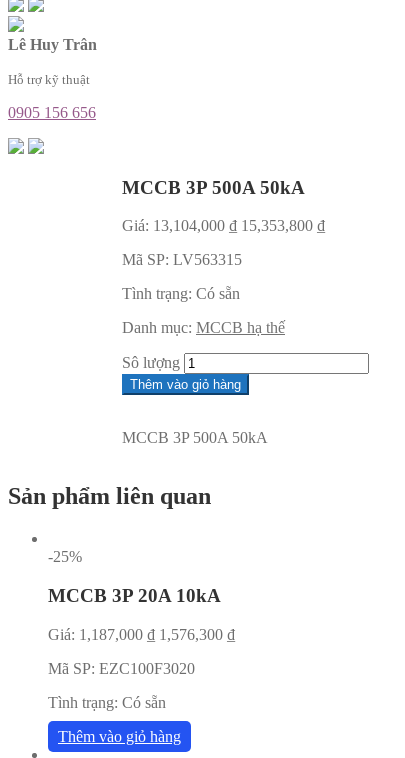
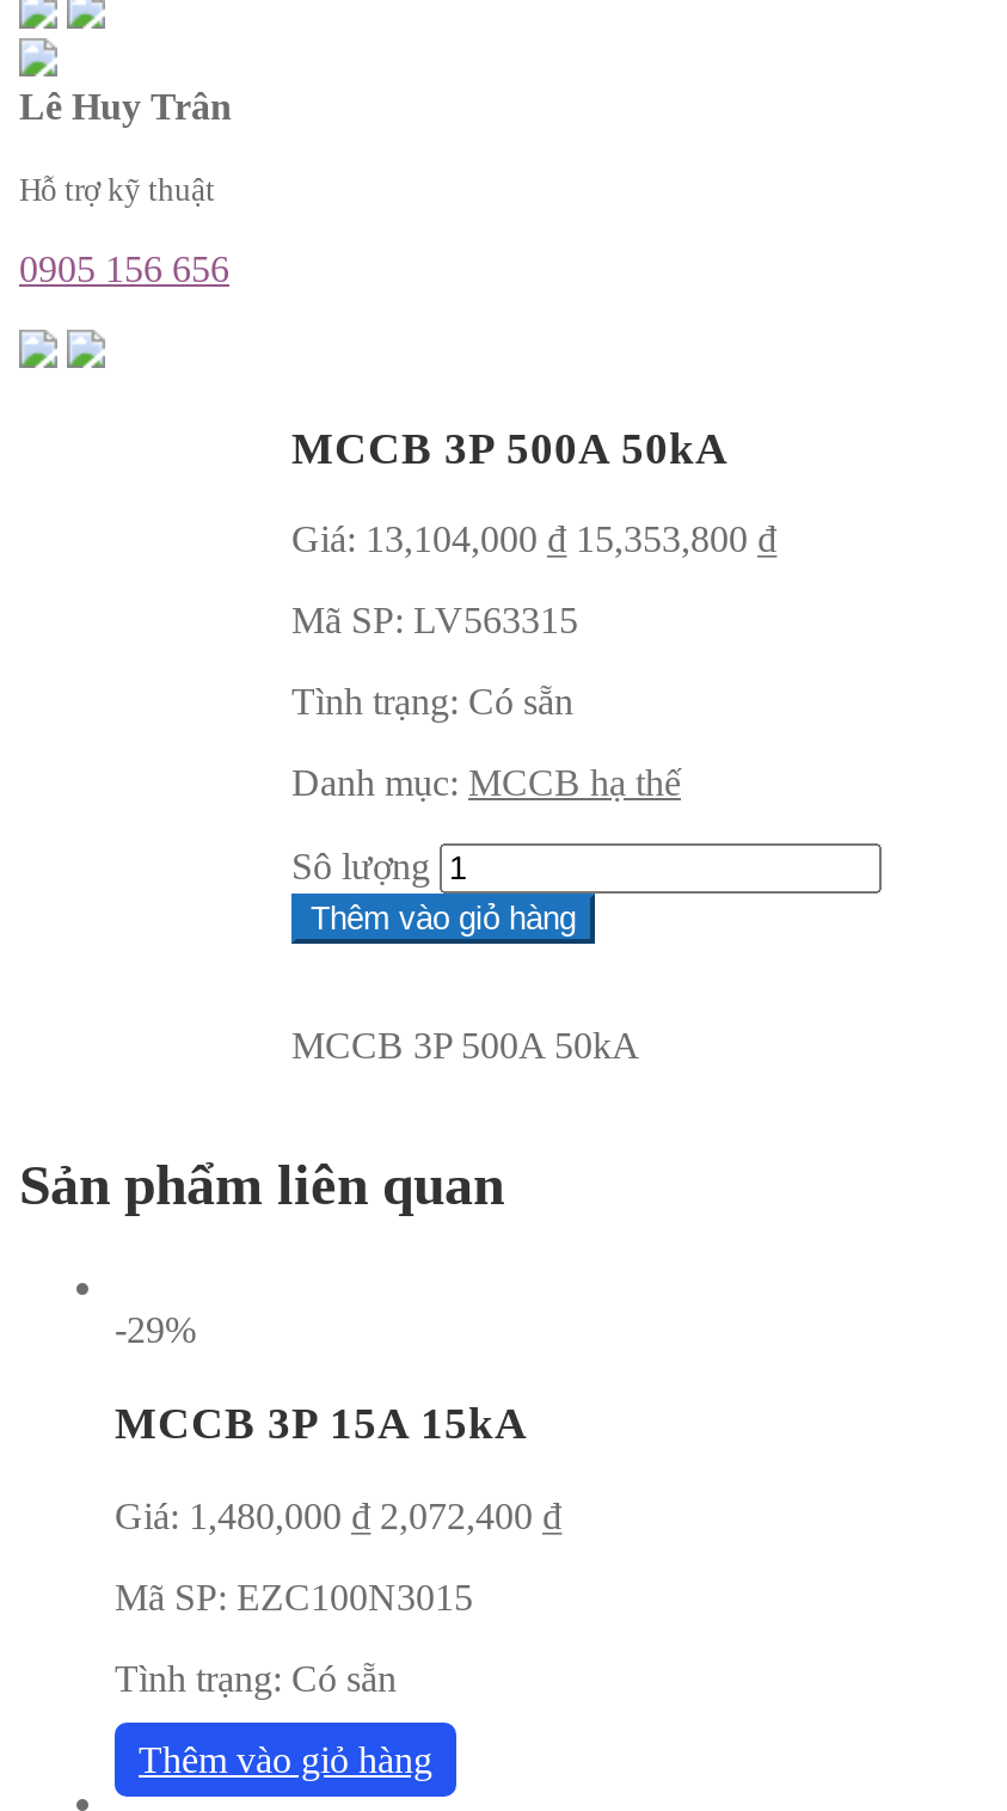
[48,548,82,565] -25% -> [115,1310,196,1350] -29%
[48,585,221,606] MCCB 3P 20A 10kA -> [115,1397,528,1447] MCCB 3P 15A 15kA
[48,626,235,643] Giá: 1,187,000 ₫ 1,576,300 ₫ -> [115,1495,561,1535] Giá: 1,480,000 ₫ 2,072,400 ₫
[48,660,195,677] Mã SP: EZC100F3020 -> [115,1576,473,1617] Mã SP: EZC100N3015

